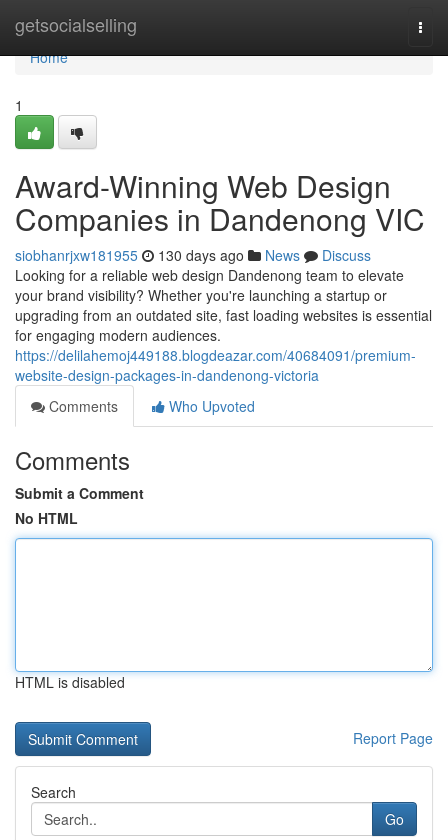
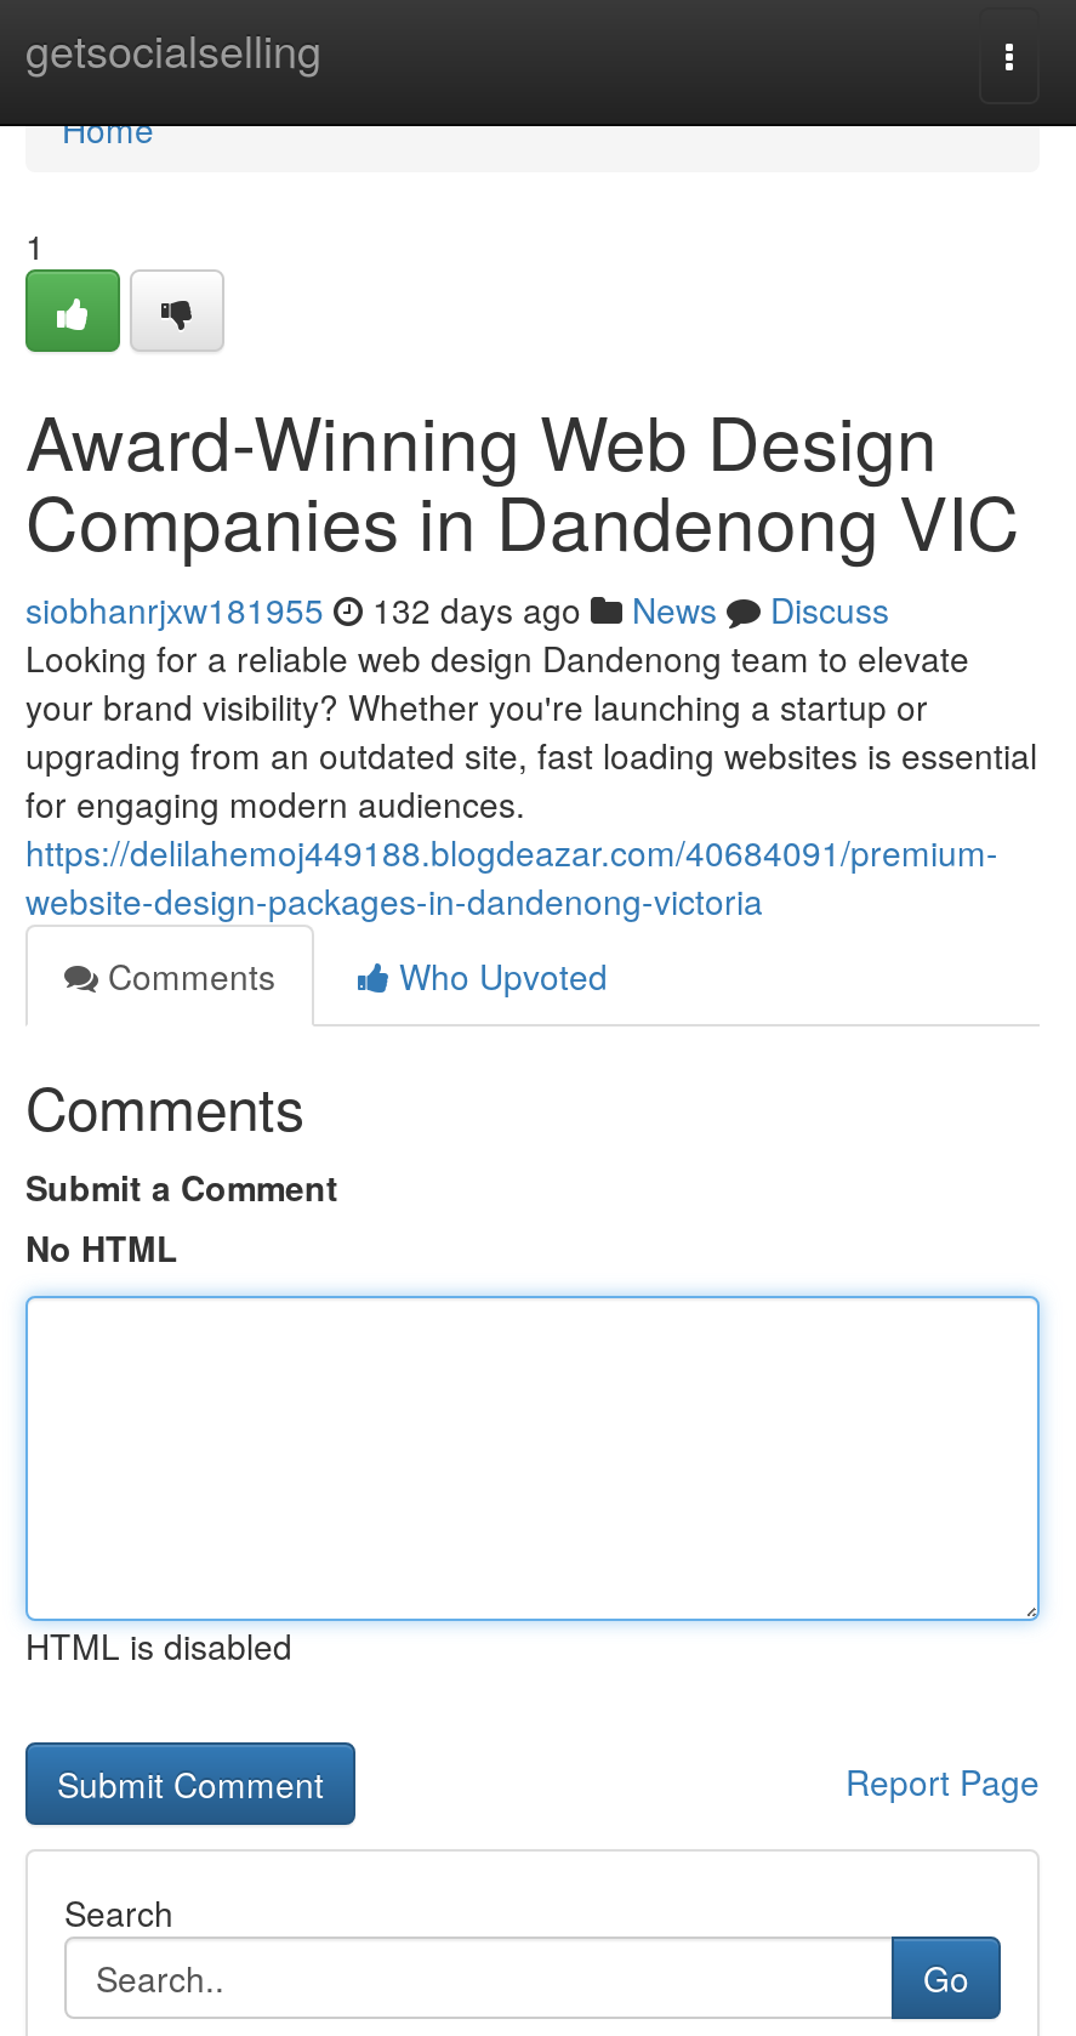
[15,245,371,265] siobhanrjxw181955 130 days ago News Discuss -> [25,585,889,633] siobhanrjxw181955 132 days ago News Discuss

